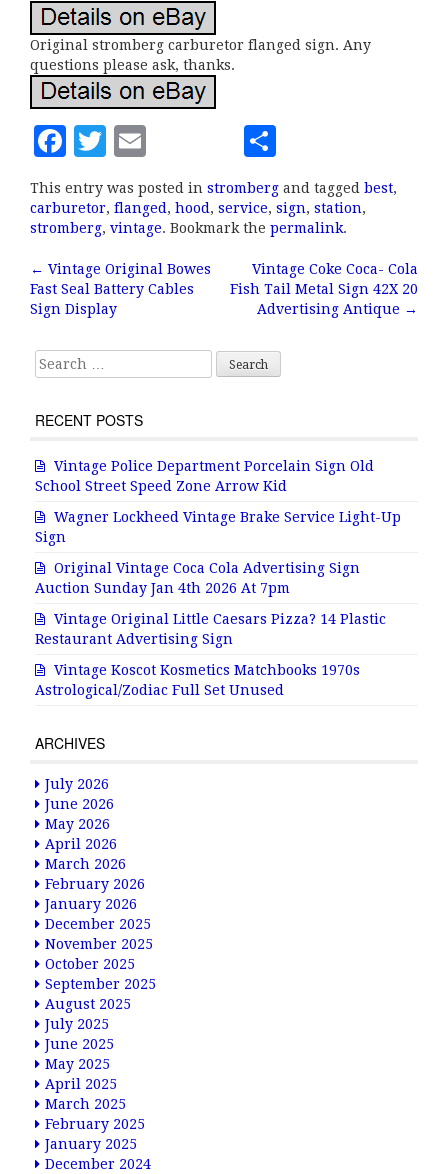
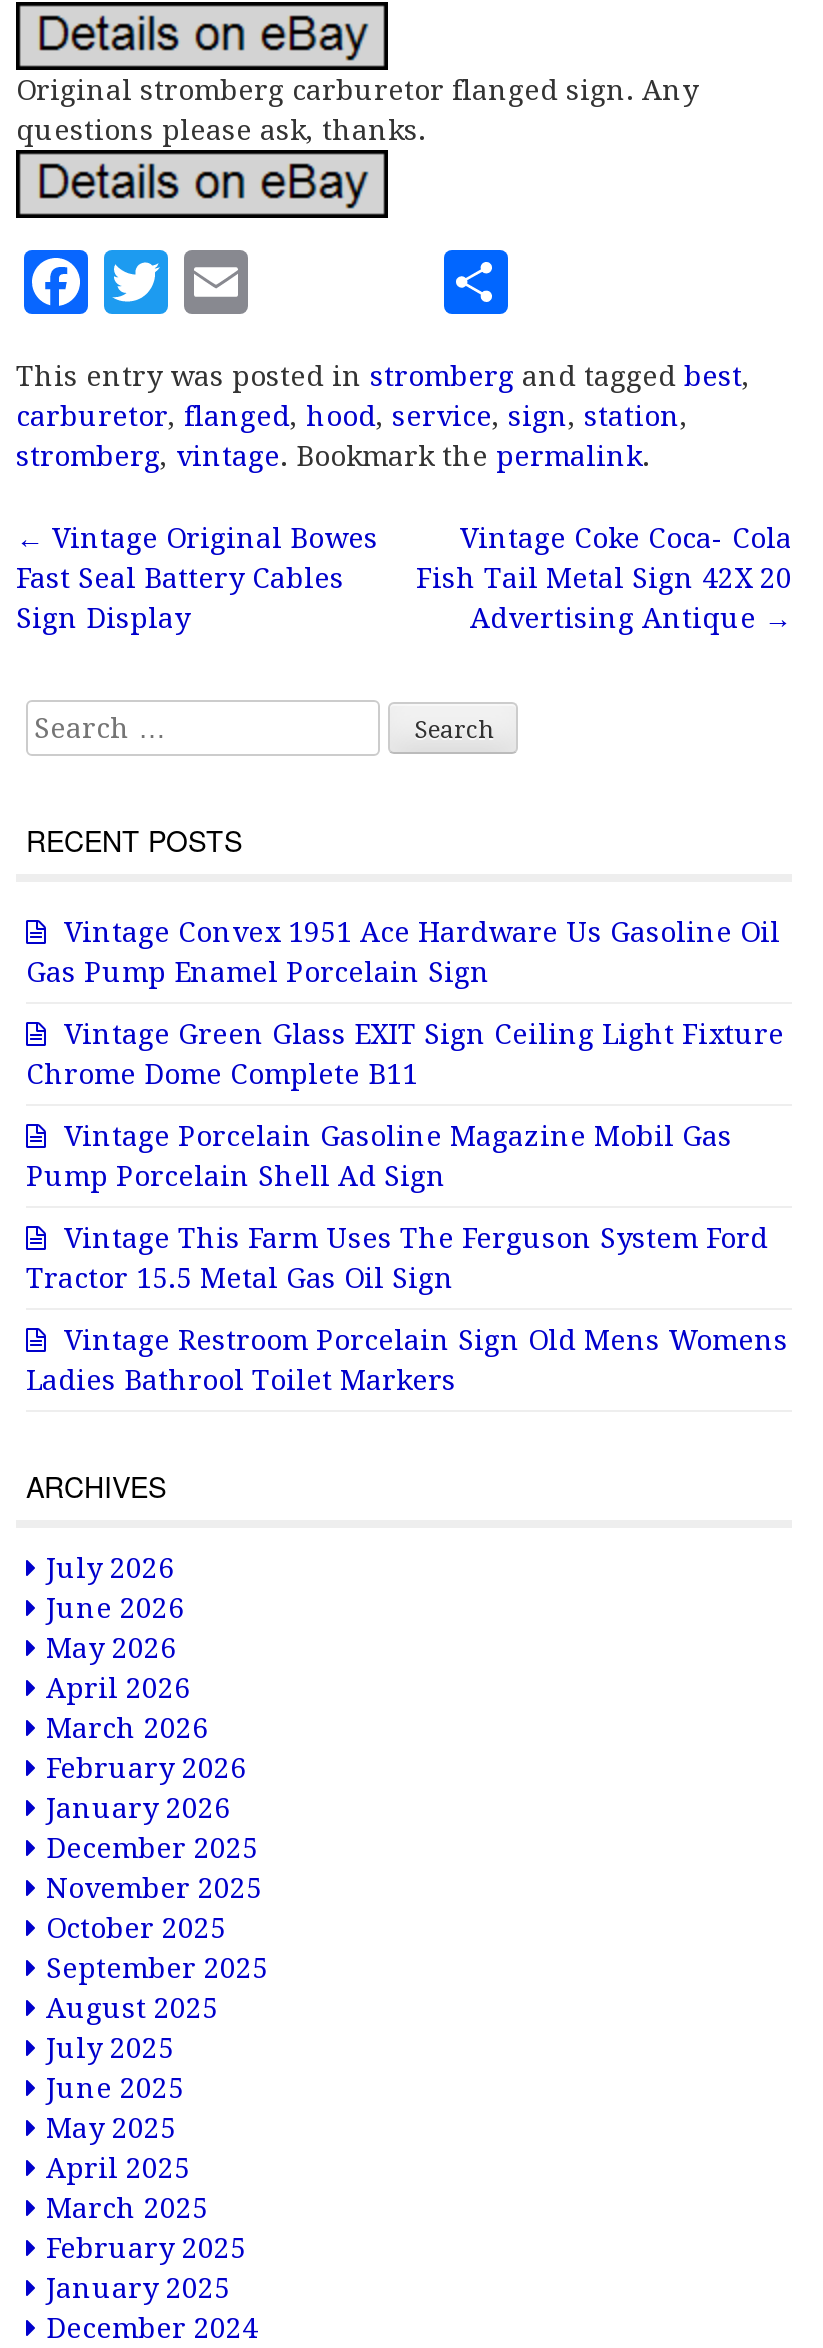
[35,458,374,494] Vintage Police Department Porcelain Sign Old | School Street Speed Zone Arrow Kid -> [26,916,780,988] Vintage Convex 1951 Ace Hardware Us Gasoline Oil | Gas Pump Enamel Porcelain Sign
[35,509,401,545] Wagner Lockheed Vintage Brake Service Light-Up | Sign -> [26,1018,784,1090] Vintage Green Glass EXIT Sign Ceiling Light Fixture | Chrome Dome Complete B11
[35,560,360,596] Original Vintage Coca Cola Advertising Sign | Auction Sunday Jan 4th 2026 At 7pm -> [26,1120,732,1192] Vintage Porcelain Gasoline Magazine Mobil Gas | Pump Porcelain Shell Ad Sign
[35,611,386,647] Vintage Original Little Caesars Pizza? 14 Plastic | Restaurant Advertising Sign -> [26,1222,768,1294] Vintage This Farm Uses The Ferguson System Ford | Tractor 15.5 Metal Gas Oil Sign
[35,662,360,698] Vintage Koscot Kosmetics Matchbooks 1970s | Astrological/Zodiac Full Set Unused -> [26,1324,788,1396] Vintage Restroom Porcelain Sign Old Mens Womens | Ladies Bathrool Toilet Markers

